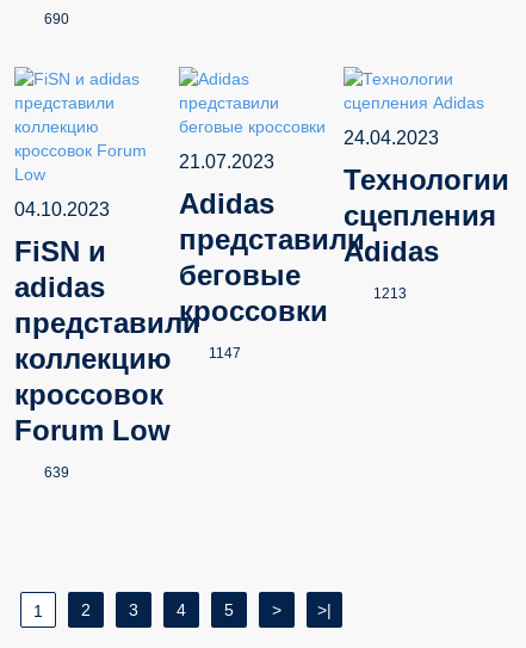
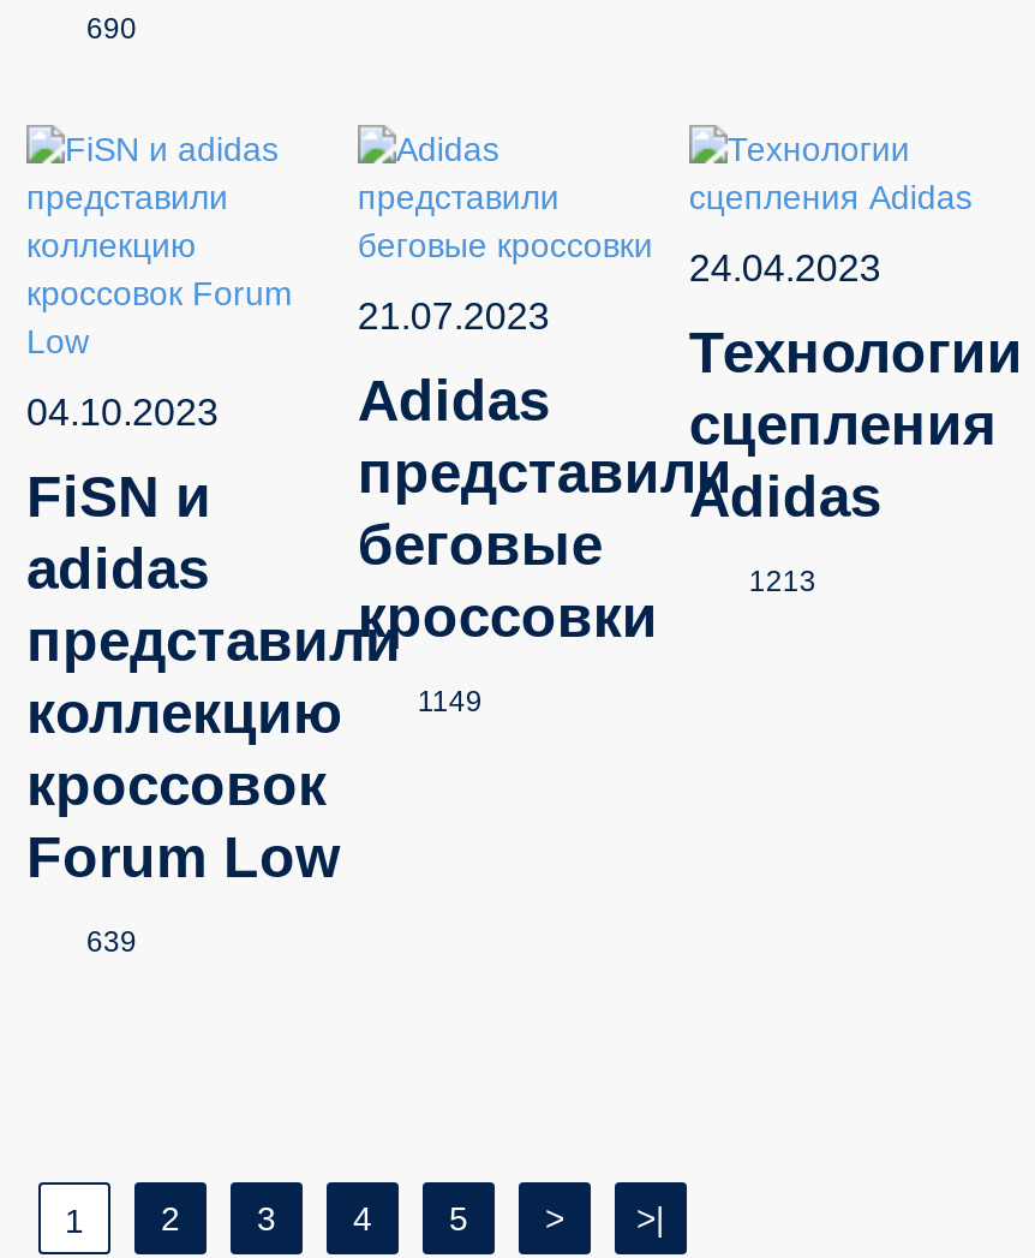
[209,345,241,361] 1147 -> [418,684,482,718] 1149

